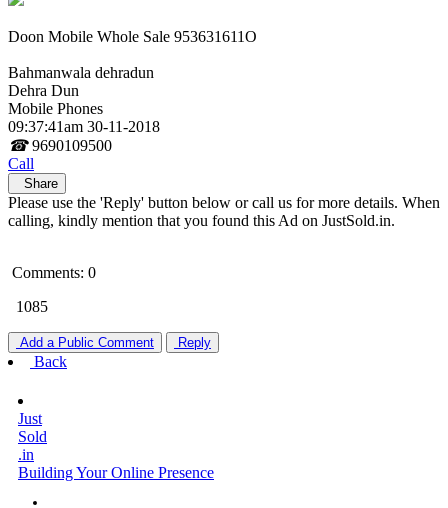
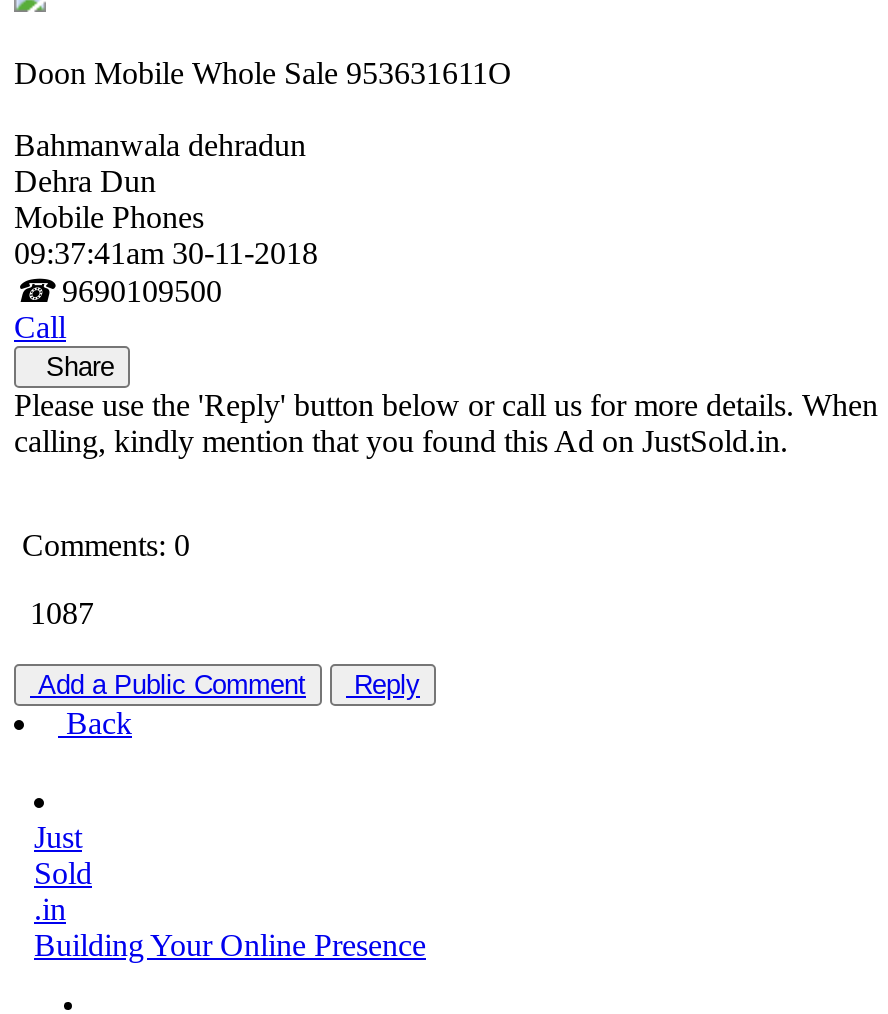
[8,298,48,315] 1085 -> [14,596,94,630] 1087

